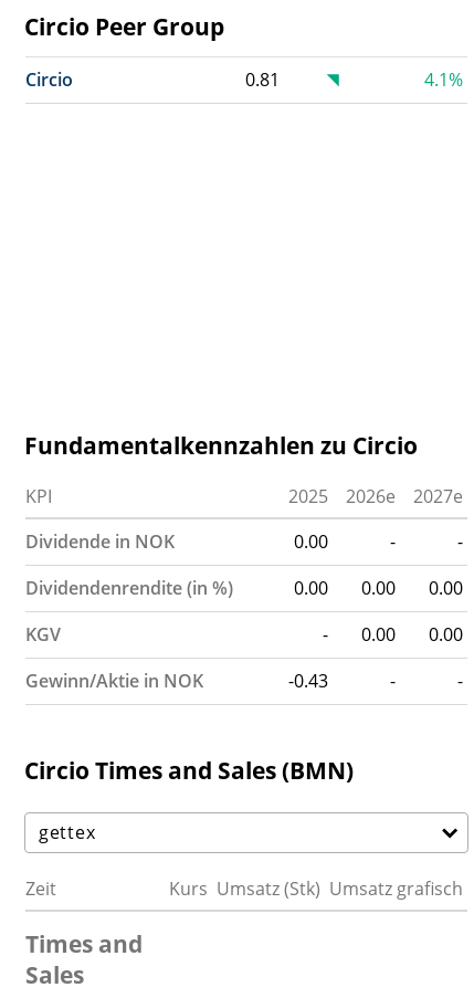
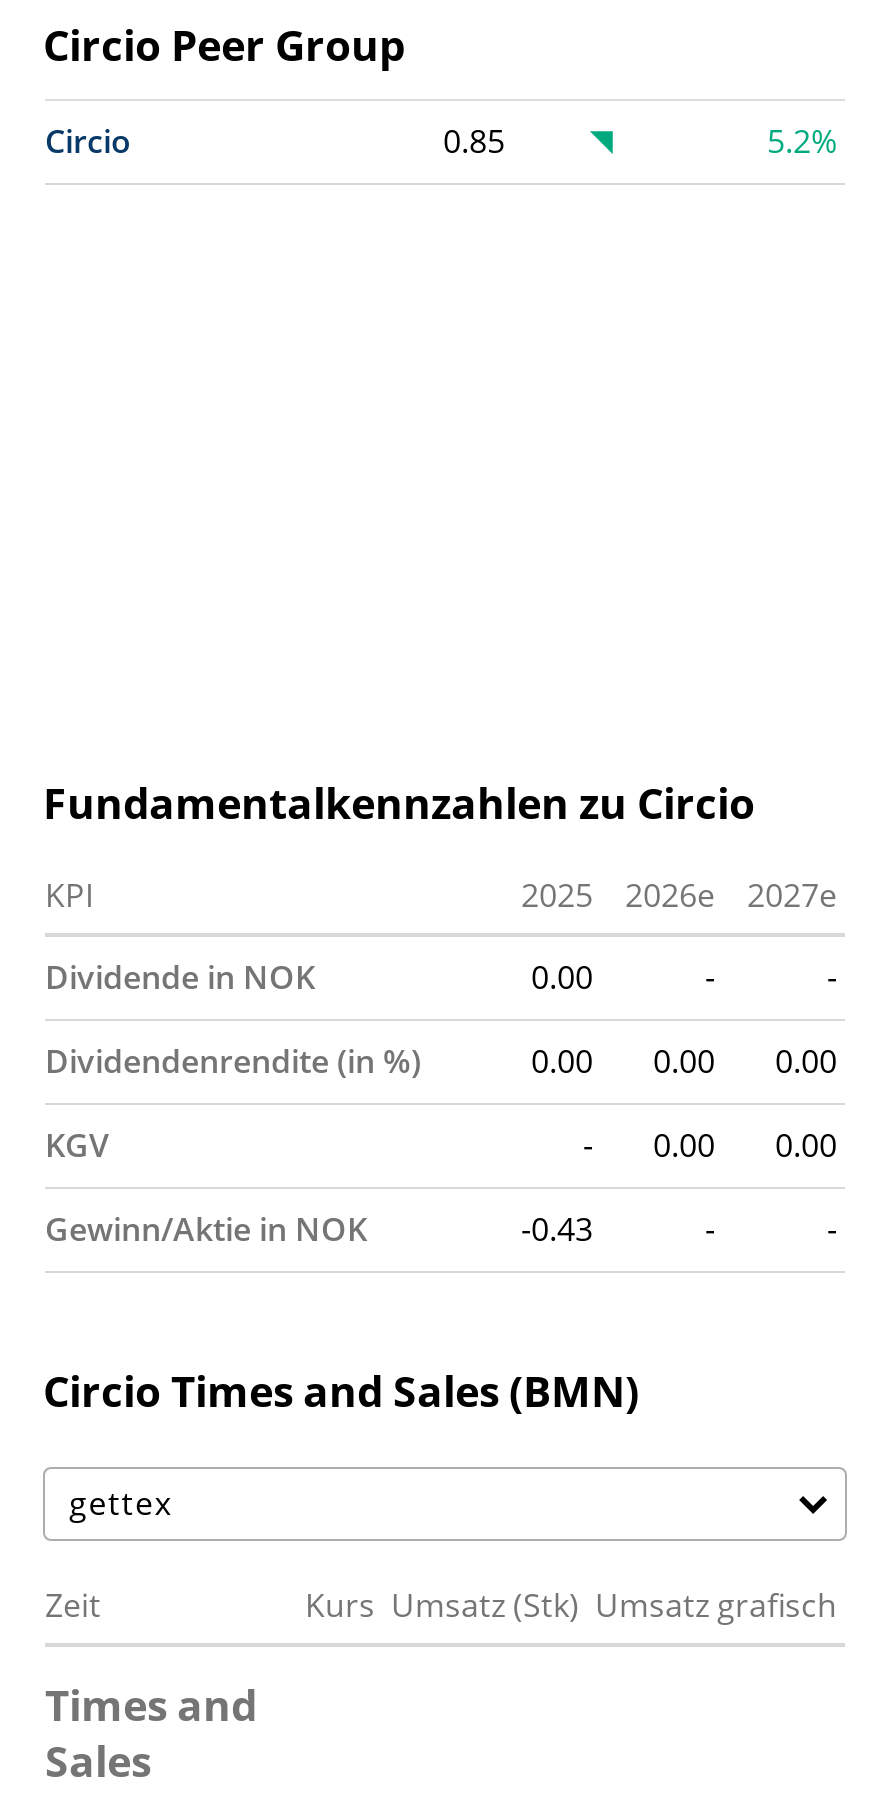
[245,67,280,92] 0.81 -> [443,119,505,163] 0.85
[424,67,463,92] 4.1% -> [767,119,837,163] 5.2%

